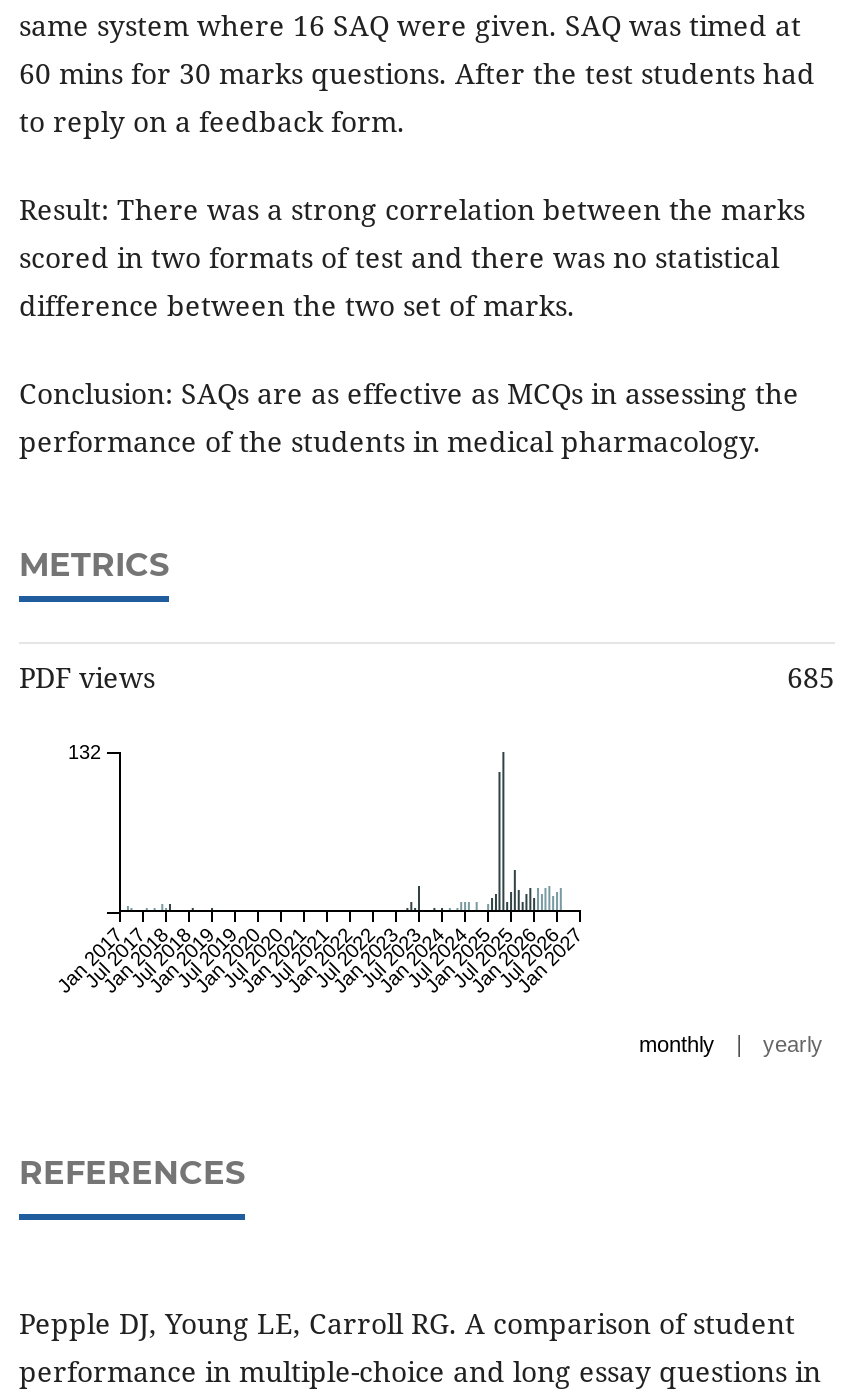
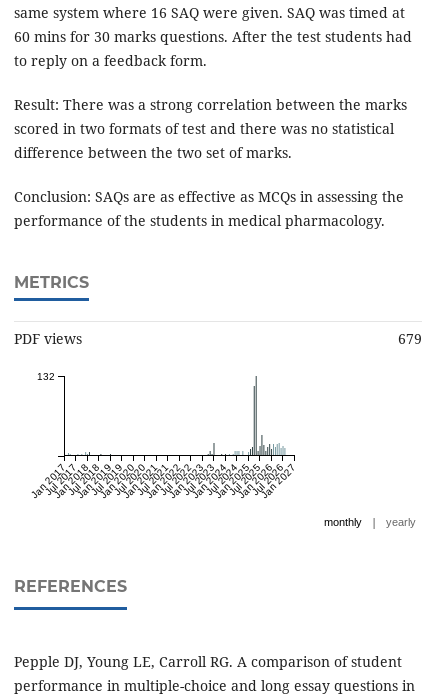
[787,658,835,696] 685 -> [398,329,422,348] 679

